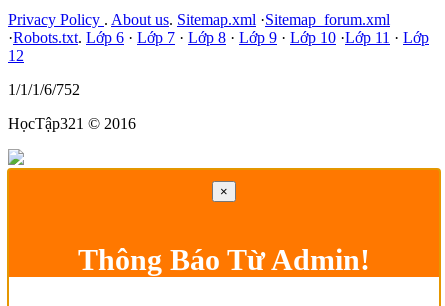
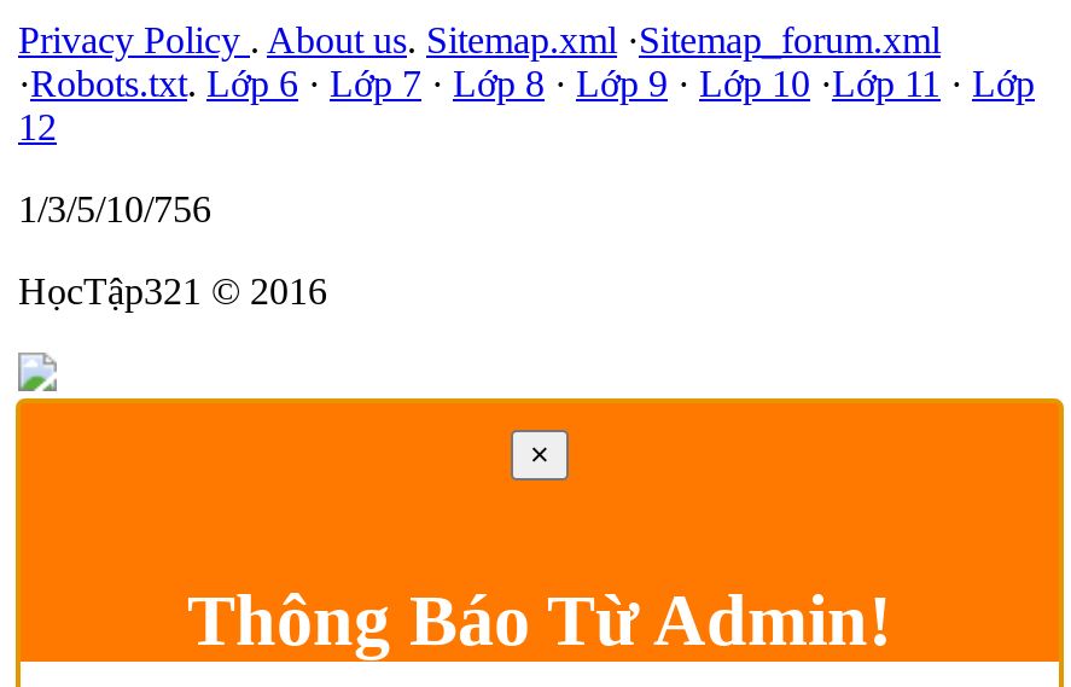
[8,81,80,98] 1/1/1/6/752 -> [18,189,211,230] 1/3/5/10/756

